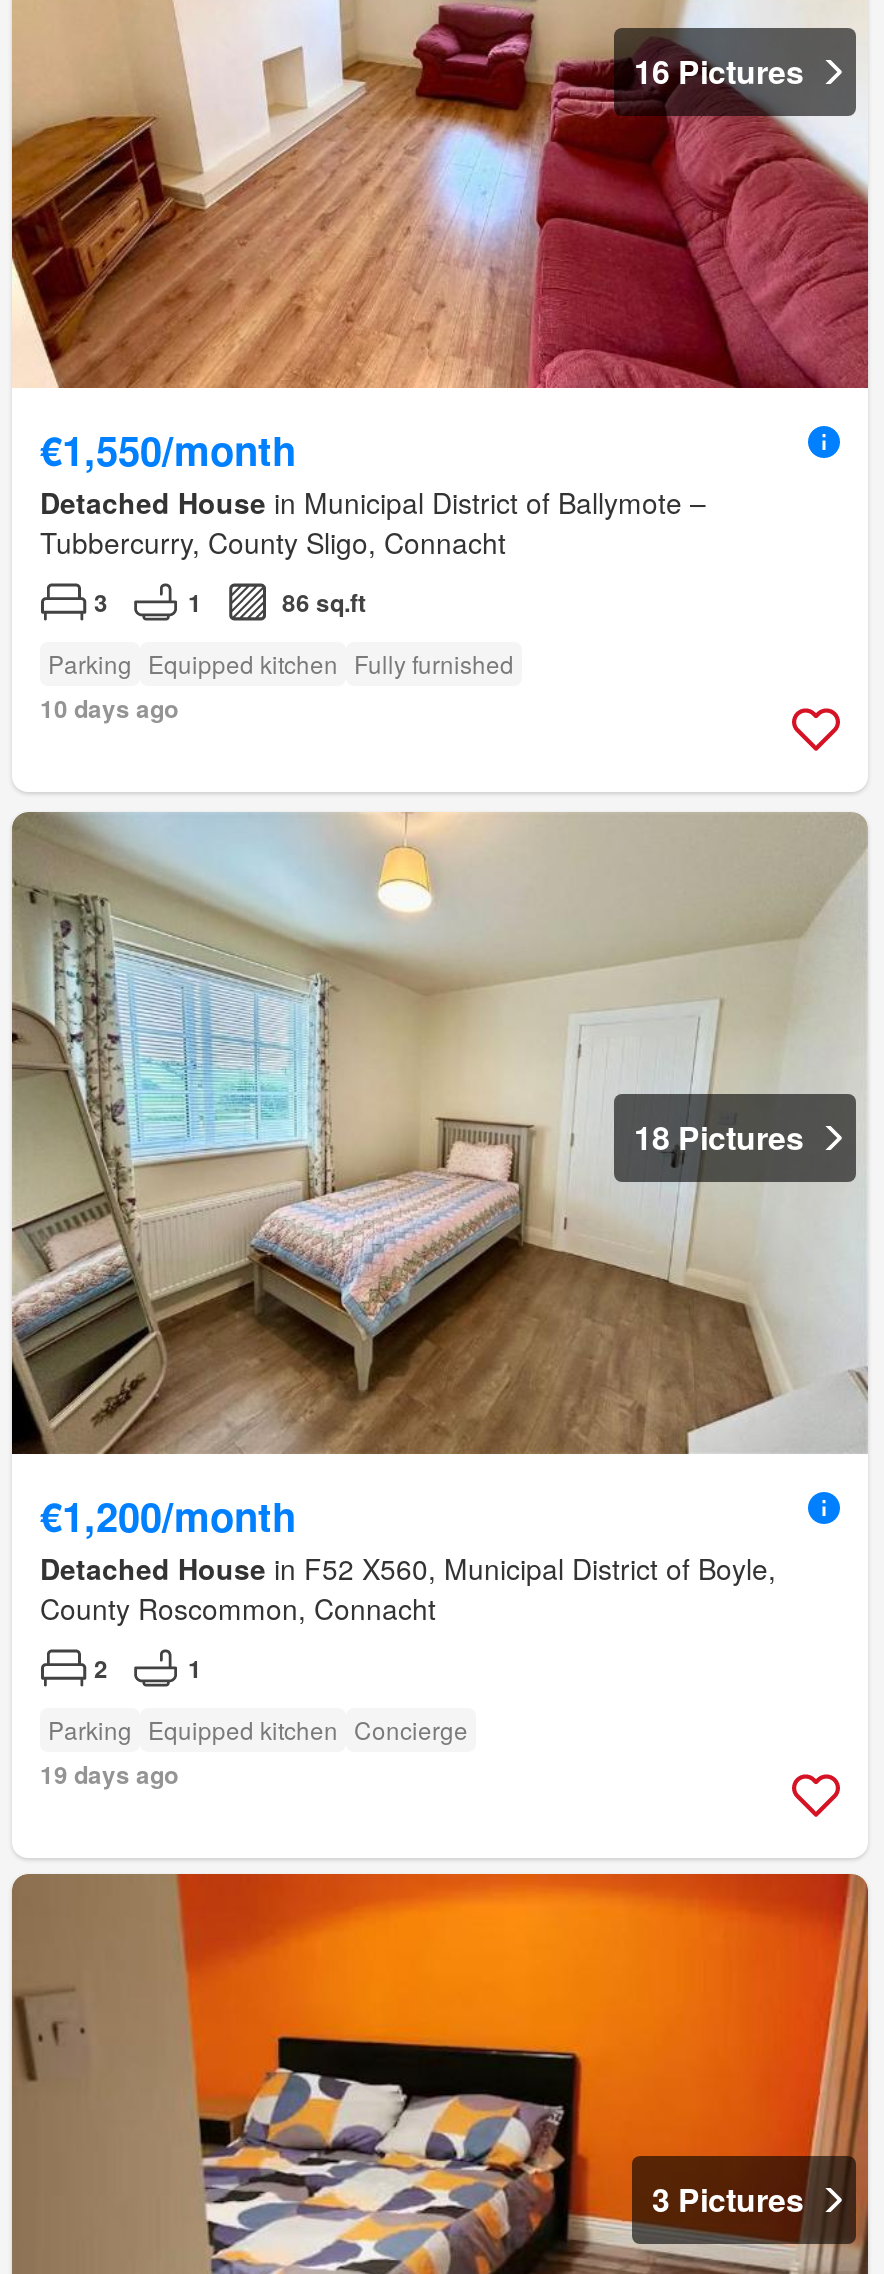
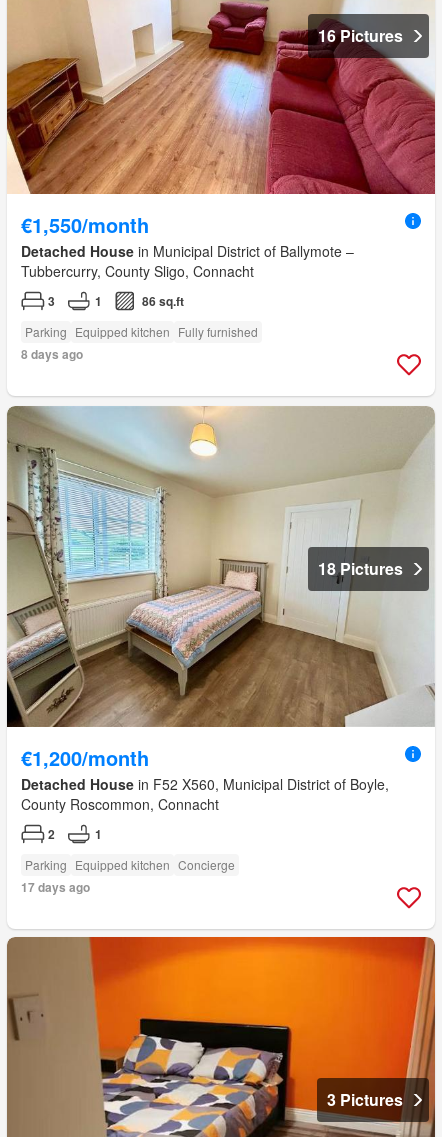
[40,691,178,727] 10 days ago -> [21,345,83,363] 8 days ago
[40,1757,178,1793] 19 days ago -> [21,878,90,896] 17 days ago

